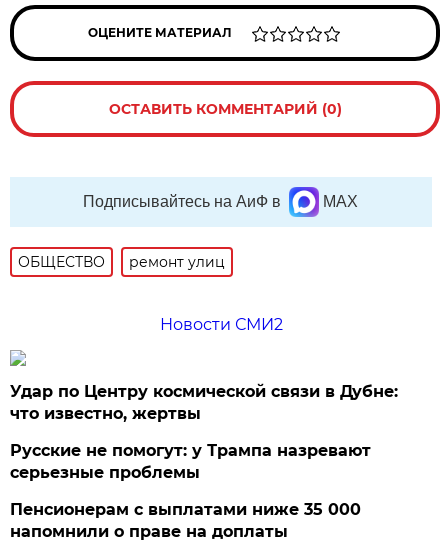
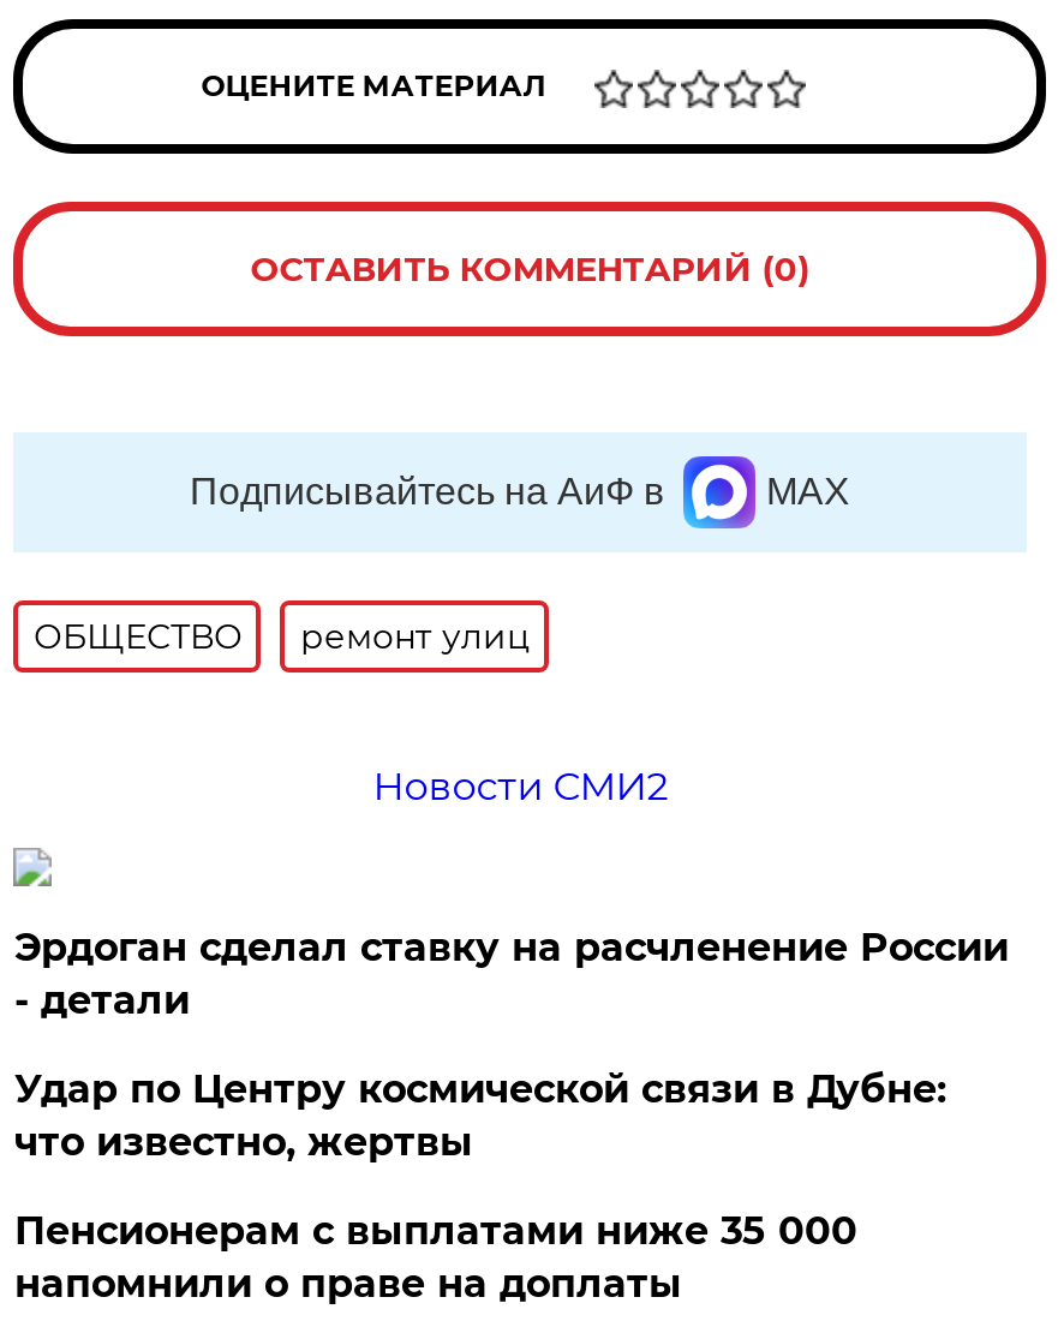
none -> [14,925,1009,1023] Эрдоган сделал ставку на расчленение России | - детали
moved [10,382,398,423] -> [14,1066,946,1165]: Удар по Центру космической связи в Дубне: | что известно, жертвы
[10,441,371,482] Русские не помогут: у Трампа назревают | серьезные проблемы -> none

